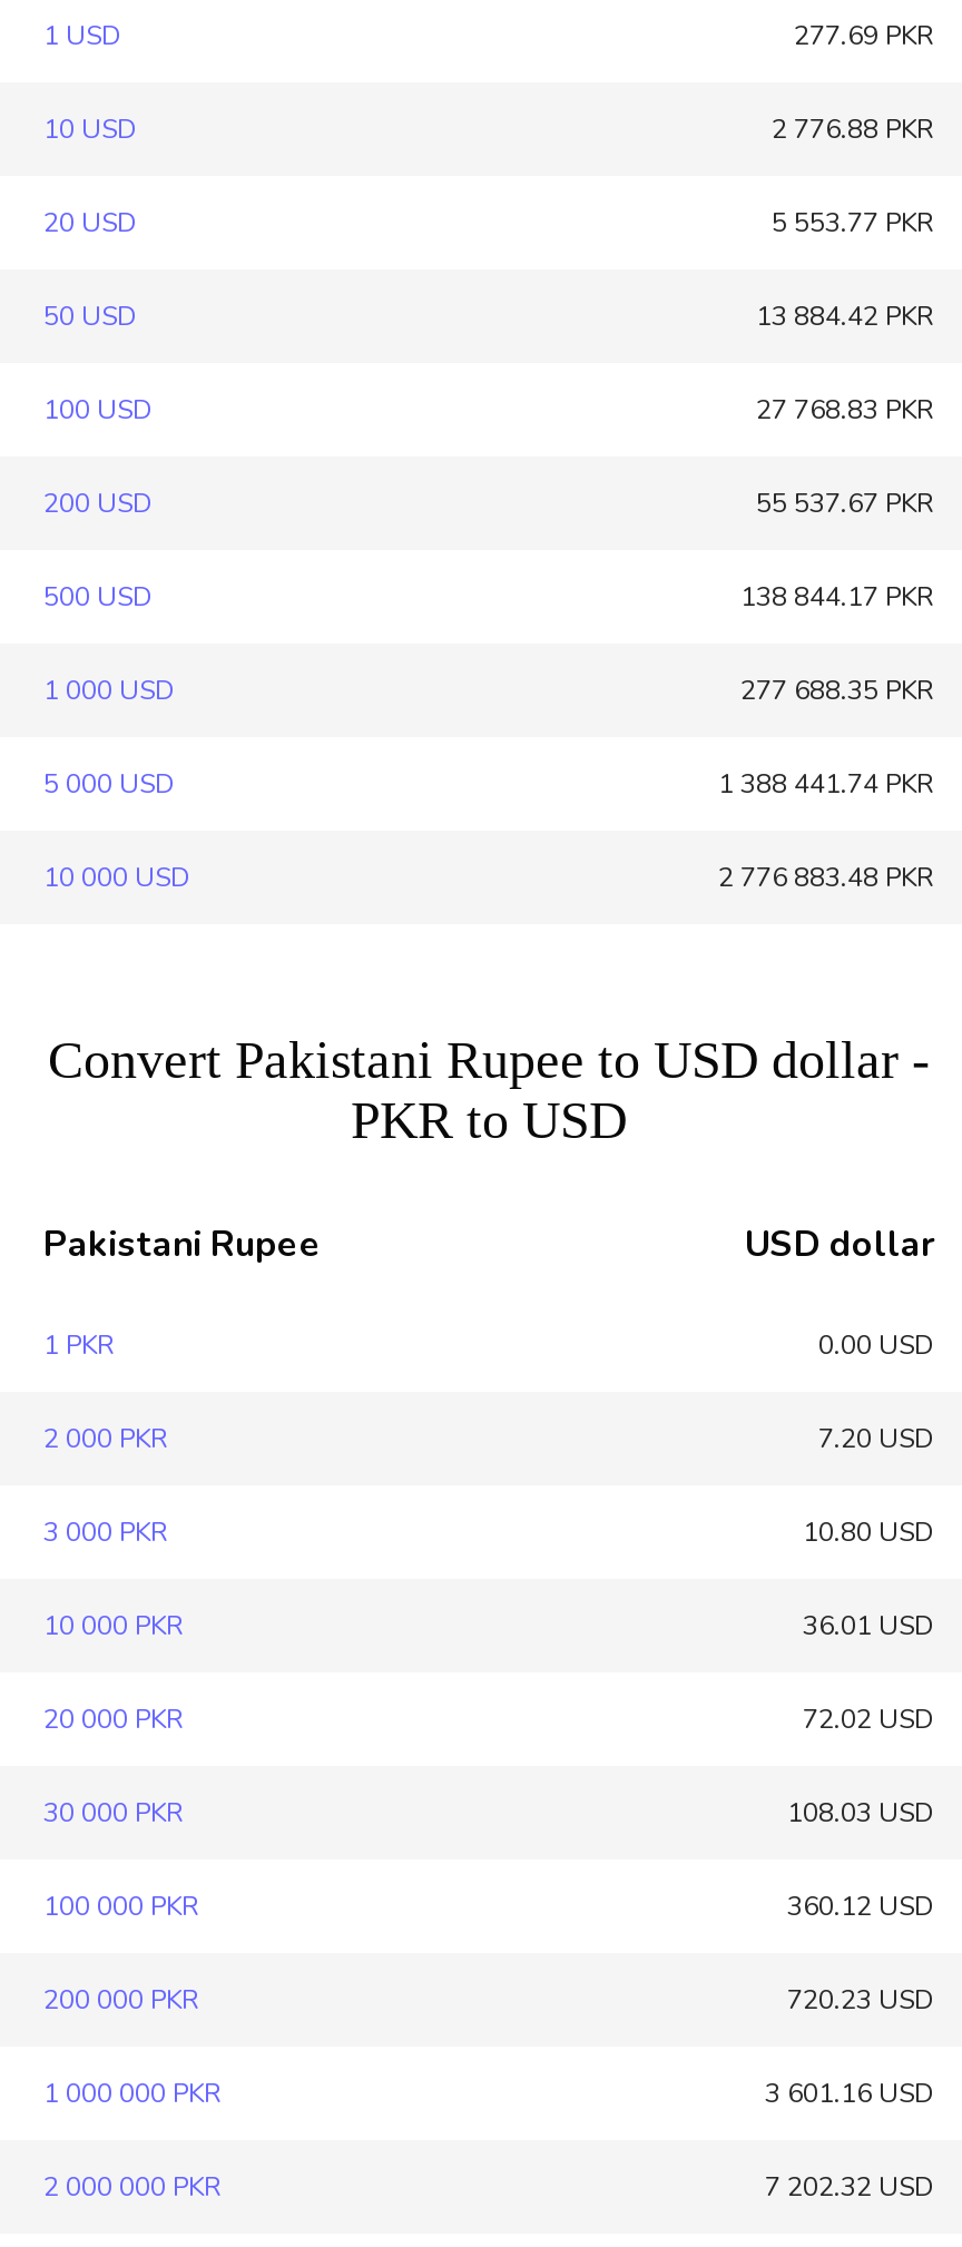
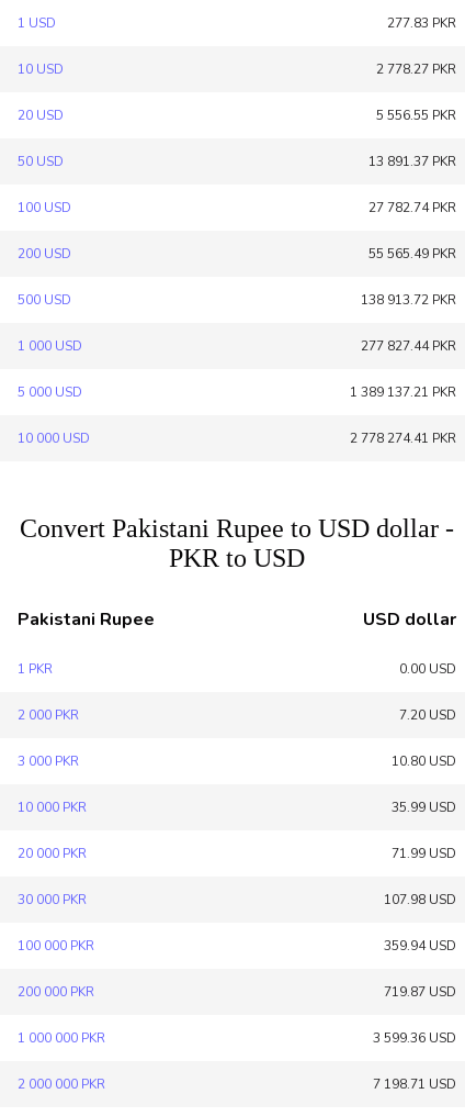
[794,18,934,53] 277.69 PKR -> [387,14,456,32] 277.83 PKR
[772,111,934,147] 2 776.88 PKR -> [376,60,456,78] 2 778.27 PKR
[772,205,934,241] 5 553.77 PKR -> [376,107,456,124] 5 556.55 PKR
[756,298,934,334] 13 884.42 PKR -> [368,153,456,170] 13 891.37 PKR
[756,392,934,428] 27 768.83 PKR -> [368,199,456,216] 27 782.74 PKR
[756,485,934,521] 55 537.67 PKR -> [368,245,456,263] 55 565.49 PKR
[740,579,934,615] 138 844.17 PKR -> [361,291,456,309] 138 913.72 PKR
[740,673,934,708] 277 688.35 PKR -> [361,337,456,355] 277 827.44 PKR
[718,766,934,802] 1 388 441.74 PKR -> [350,383,456,401] 1 389 137.21 PKR
[718,860,934,895] 2 776 883.48 PKR -> [350,429,456,447] 2 778 274.41 PKR
[803,1608,934,1643] 36.01 USD -> [392,799,456,816] 35.99 USD
[803,1701,934,1737] 72.02 USD -> [392,845,456,862] 71.99 USD
[787,1795,934,1831] 108.03 USD -> [384,891,456,908] 107.98 USD
[787,1888,934,1924] 360.12 USD -> [384,937,456,955] 359.94 USD
[787,1982,934,2018] 720.23 USD -> [384,983,456,1001] 719.87 USD
[765,2076,934,2111] 3 601.16 USD -> [373,1029,456,1047] 3 599.36 USD
[765,2169,934,2205] 7 202.32 USD -> [373,1075,456,1093] 7 198.71 USD

